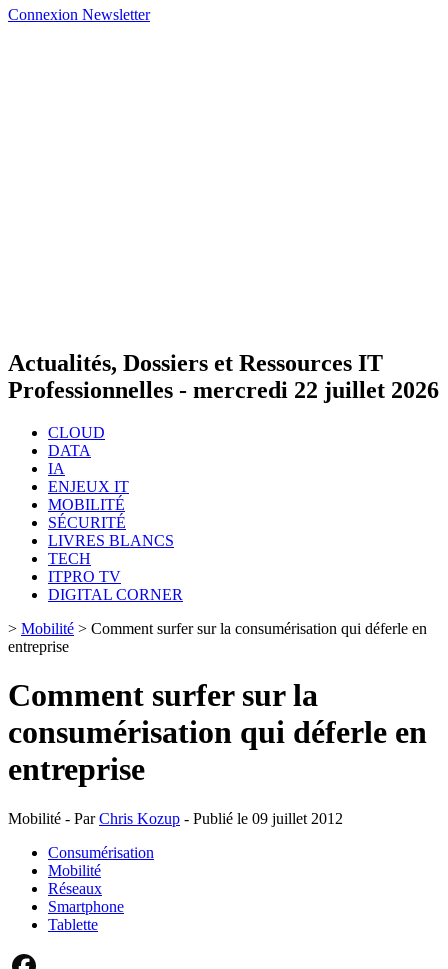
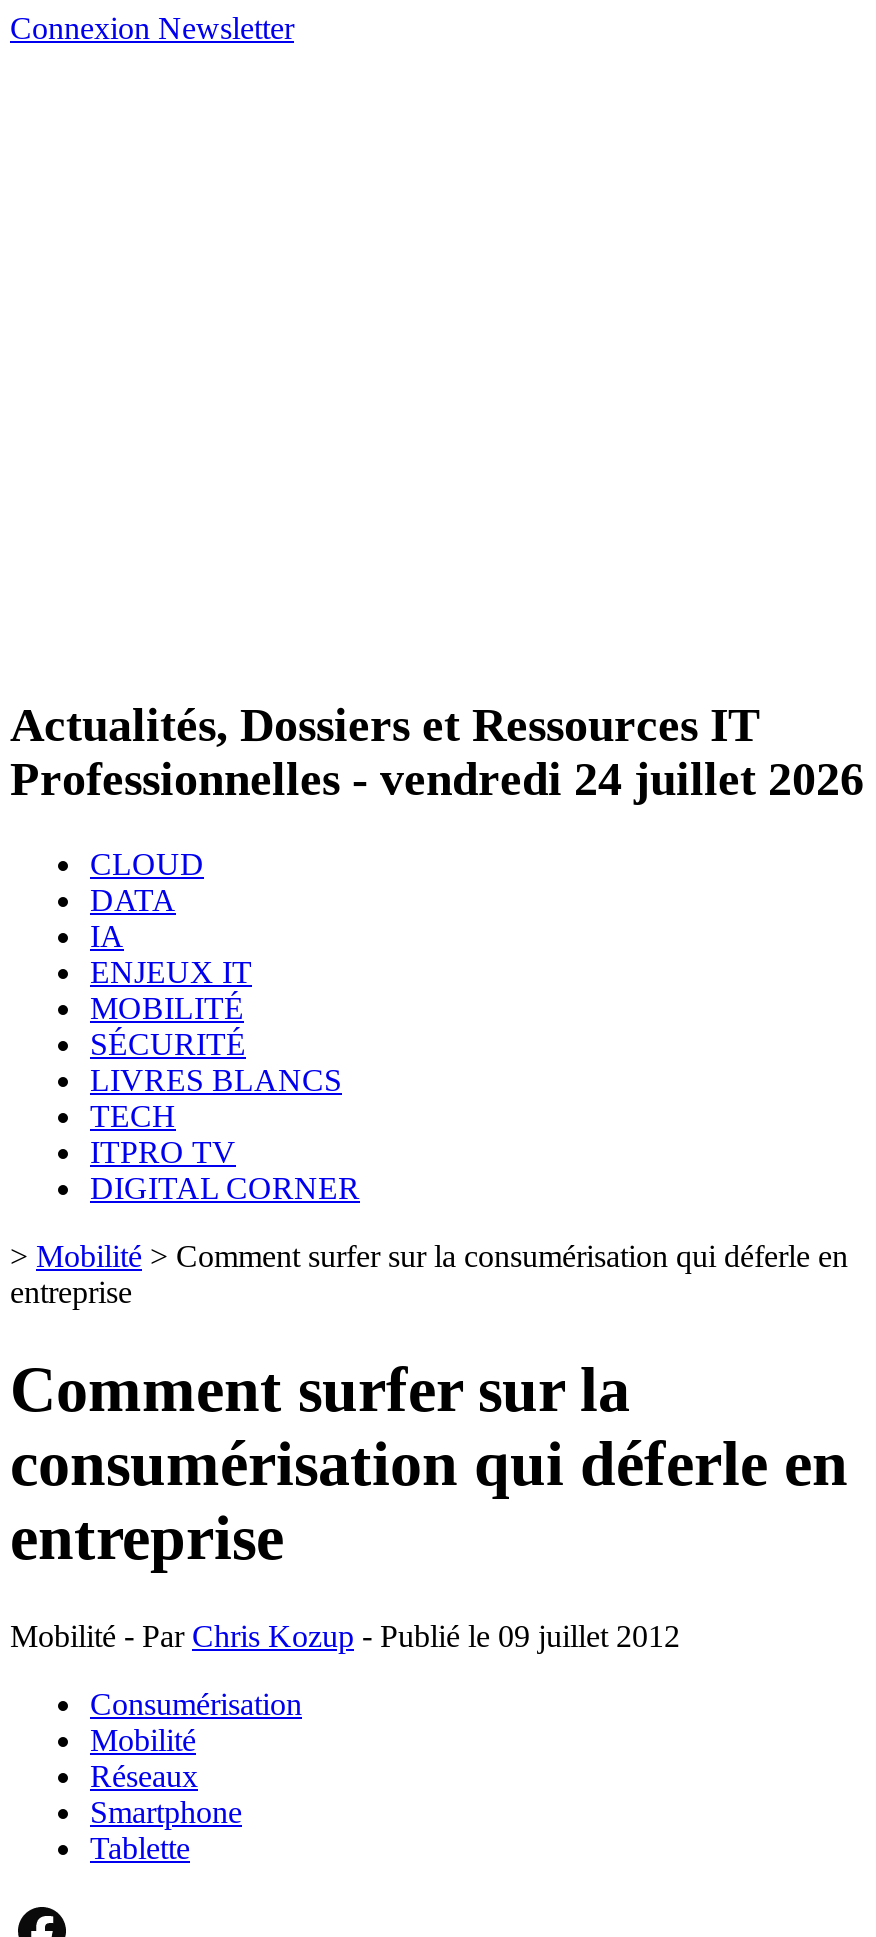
[8,377,439,403] Professionnelles - mercredi 22 juillet 2026 -> [10,753,864,805] Professionnelles - vendredi 24 juillet 2026

